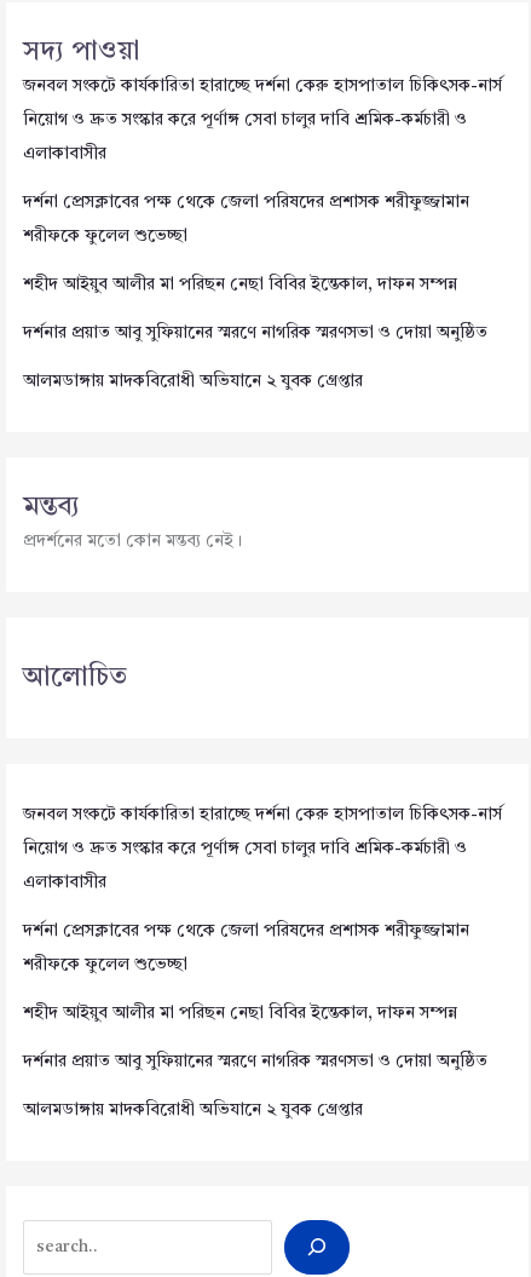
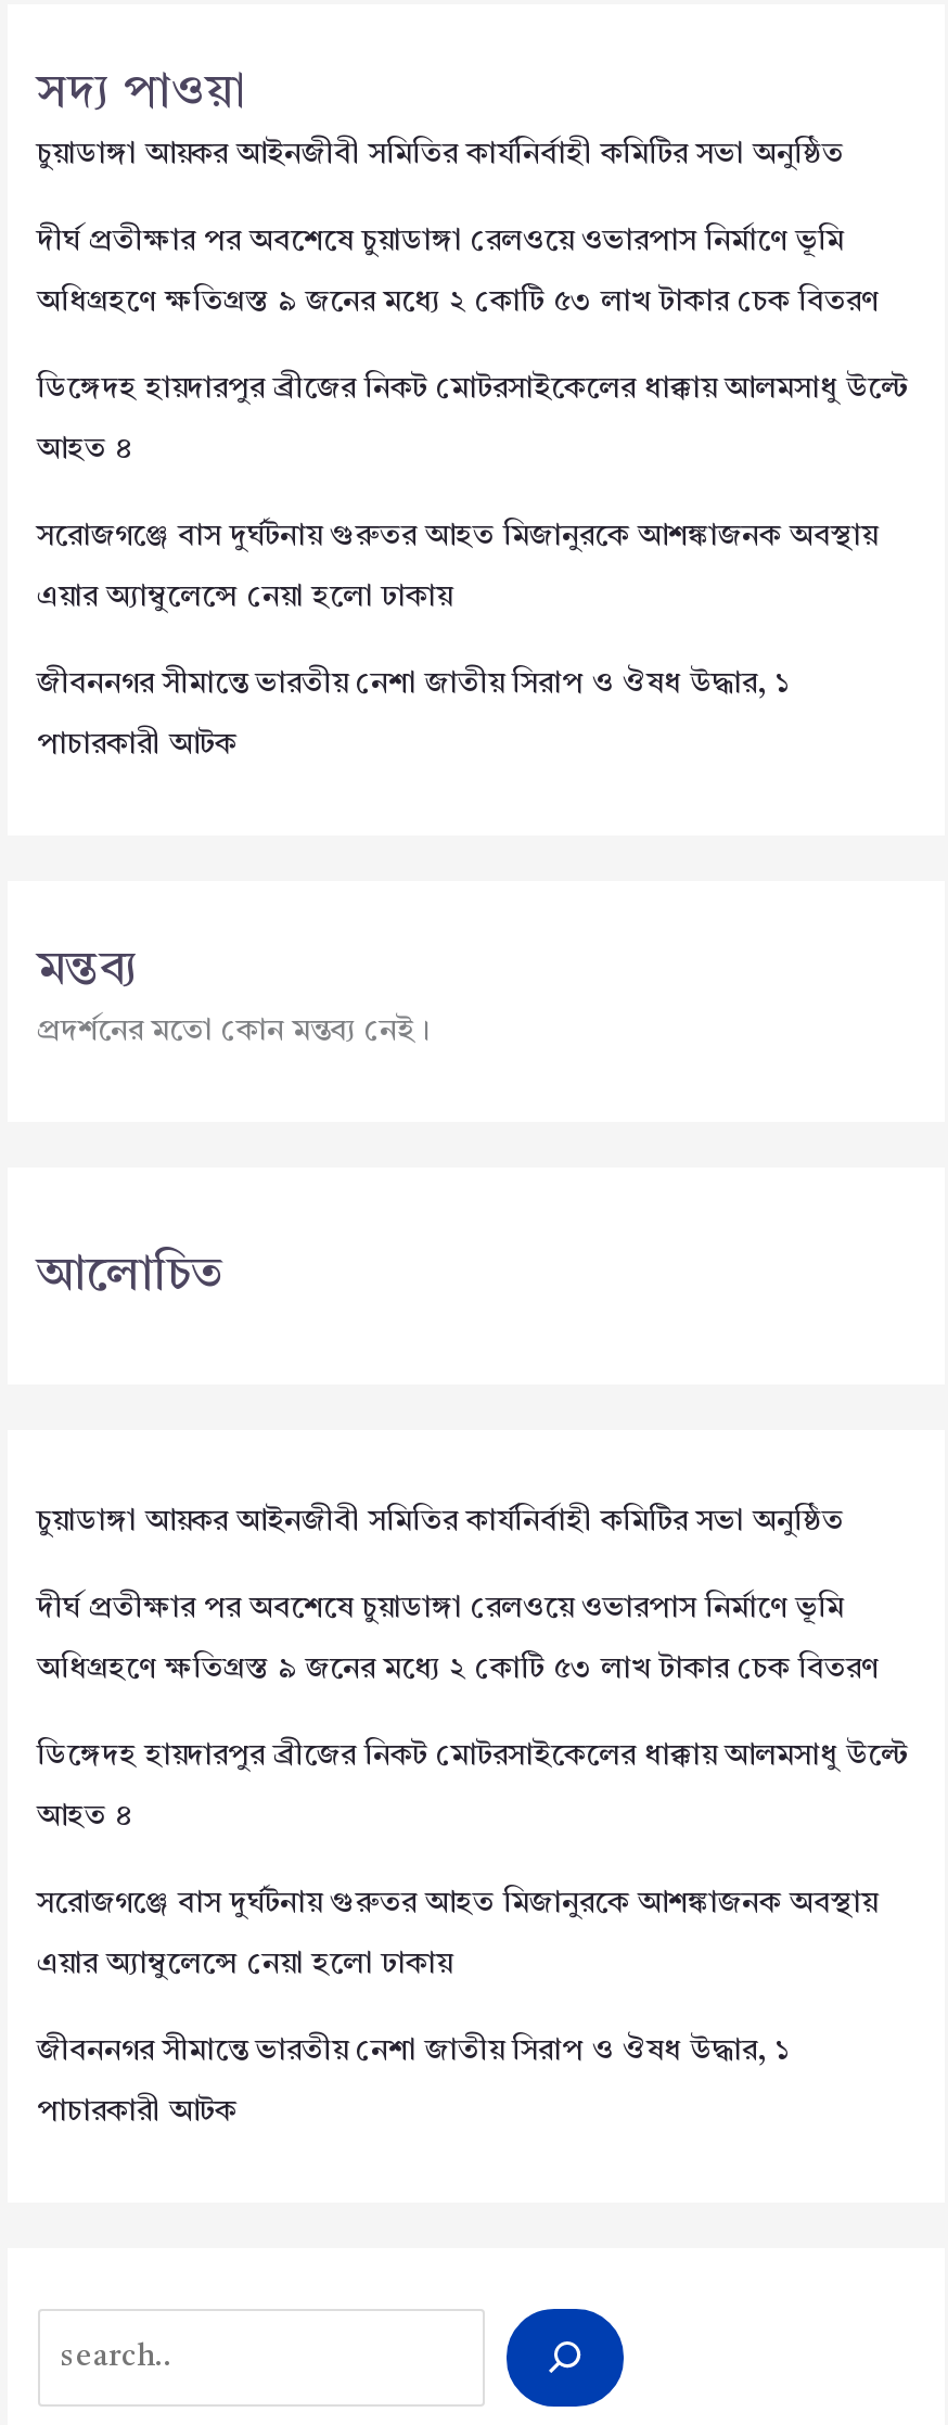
[22,77,501,389] জনবল সংকটে কার্যকারিতা হারাচ্ছে দর্শনা কেরু হাসপাতাল চিকিৎসক-নার্স | নিয়োগ ও দ্রুত সংস্কার করে পূর্ণাঙ্গ সেবা চালুর দাবি শ্রমিক-কর্মচারী ও | এলাকাবাসীর | দর্শনা প্রেসক্লাবের পক্ষ থেকে জেলা পরিষদের প্রশাসক শরীফুজ্জামান | শরীফকে ফুলেল শুভেচ্ছা | শহীদ আইয়ুব আলীর মা পরিছন নেছা বিবির ইন্তেকাল, দাফন সম্পন্ন | দর্শনার প্রয়াত আবু সুফিয়ানের স্মরণে নাগরিক স্মরণসভা ও দোয়া অনুষ্ঠিত | আলমডাঙ্গায় মাদকবিরোধী অভিযানে ২ যুবক গ্রেপ্তার -> [37,138,909,759] চুয়াডাঙ্গা আয়কর আইনজীবী সমিতির কার্যনির্বাহী কমিটির সভা অনুষ্ঠিত | দীর্ঘ প্রতীক্ষার পর অবশেষে চুয়াডাঙ্গা রেলওয়ে ওভারপাস নির্মাণে ভূমি | অধিগ্রহণে ক্ষতিগ্রস্ত ৯ জনের মধ্যে ২ কোটি ৫৩ লাখ টাকার চেক বিতরণ | ডিঙ্গেদহ হায়দারপুর ব্রীজের নিকট মোটরসাইকেলের ধাক্কায় আলমসাধু উল্টে | আহত ৪ | সরোজগঞ্জে বাস দুর্ঘটনায় গুরুতর আহত মিজানুরকে আশঙ্কাজনক অবস্থায় | এয়ার অ্যাম্বুলেন্সে নেয়া হলো ঢাকায় | জীবননগর সীমান্তে ভারতীয় নেশা জাতীয় সিরাপ ও ঔষধ উদ্ধার, ১ | পাচারকারী আটক
[22,806,501,1118] জনবল সংকটে কার্যকারিতা হারাচ্ছে দর্শনা কেরু হাসপাতাল চিকিৎসক-নার্স | নিয়োগ ও দ্রুত সংস্কার করে পূর্ণাঙ্গ সেবা চালুর দাবি শ্রমিক-কর্মচারী ও | এলাকাবাসীর | দর্শনা প্রেসক্লাবের পক্ষ থেকে জেলা পরিষদের প্রশাসক শরীফুজ্জামান | শরীফকে ফুলেল শুভেচ্ছা | শহীদ আইয়ুব আলীর মা পরিছন নেছা বিবির ইন্তেকাল, দাফন সম্পন্ন | দর্শনার প্রয়াত আবু সুফিয়ানের স্মরণে নাগরিক স্মরণসভা ও দোয়া অনুষ্ঠিত | আলমডাঙ্গায় মাদকবিরোধী অভিযানে ২ যুবক গ্রেপ্তার -> [37,1505,909,2126] চুয়াডাঙ্গা আয়কর আইনজীবী সমিতির কার্যনির্বাহী কমিটির সভা অনুষ্ঠিত | দীর্ঘ প্রতীক্ষার পর অবশেষে চুয়াডাঙ্গা রেলওয়ে ওভারপাস নির্মাণে ভূমি | অধিগ্রহণে ক্ষতিগ্রস্ত ৯ জনের মধ্যে ২ কোটি ৫৩ লাখ টাকার চেক বিতরণ | ডিঙ্গেদহ হায়দারপুর ব্রীজের নিকট মোটরসাইকেলের ধাক্কায় আলমসাধু উল্টে | আহত ৪ | সরোজগঞ্জে বাস দুর্ঘটনায় গুরুতর আহত মিজানুরকে আশঙ্কাজনক অবস্থায় | এয়ার অ্যাম্বুলেন্সে নেয়া হলো ঢাকায় | জীবননগর সীমান্তে ভারতীয় নেশা জাতীয় সিরাপ ও ঔষধ উদ্ধার, ১ | পাচারকারী আটক

